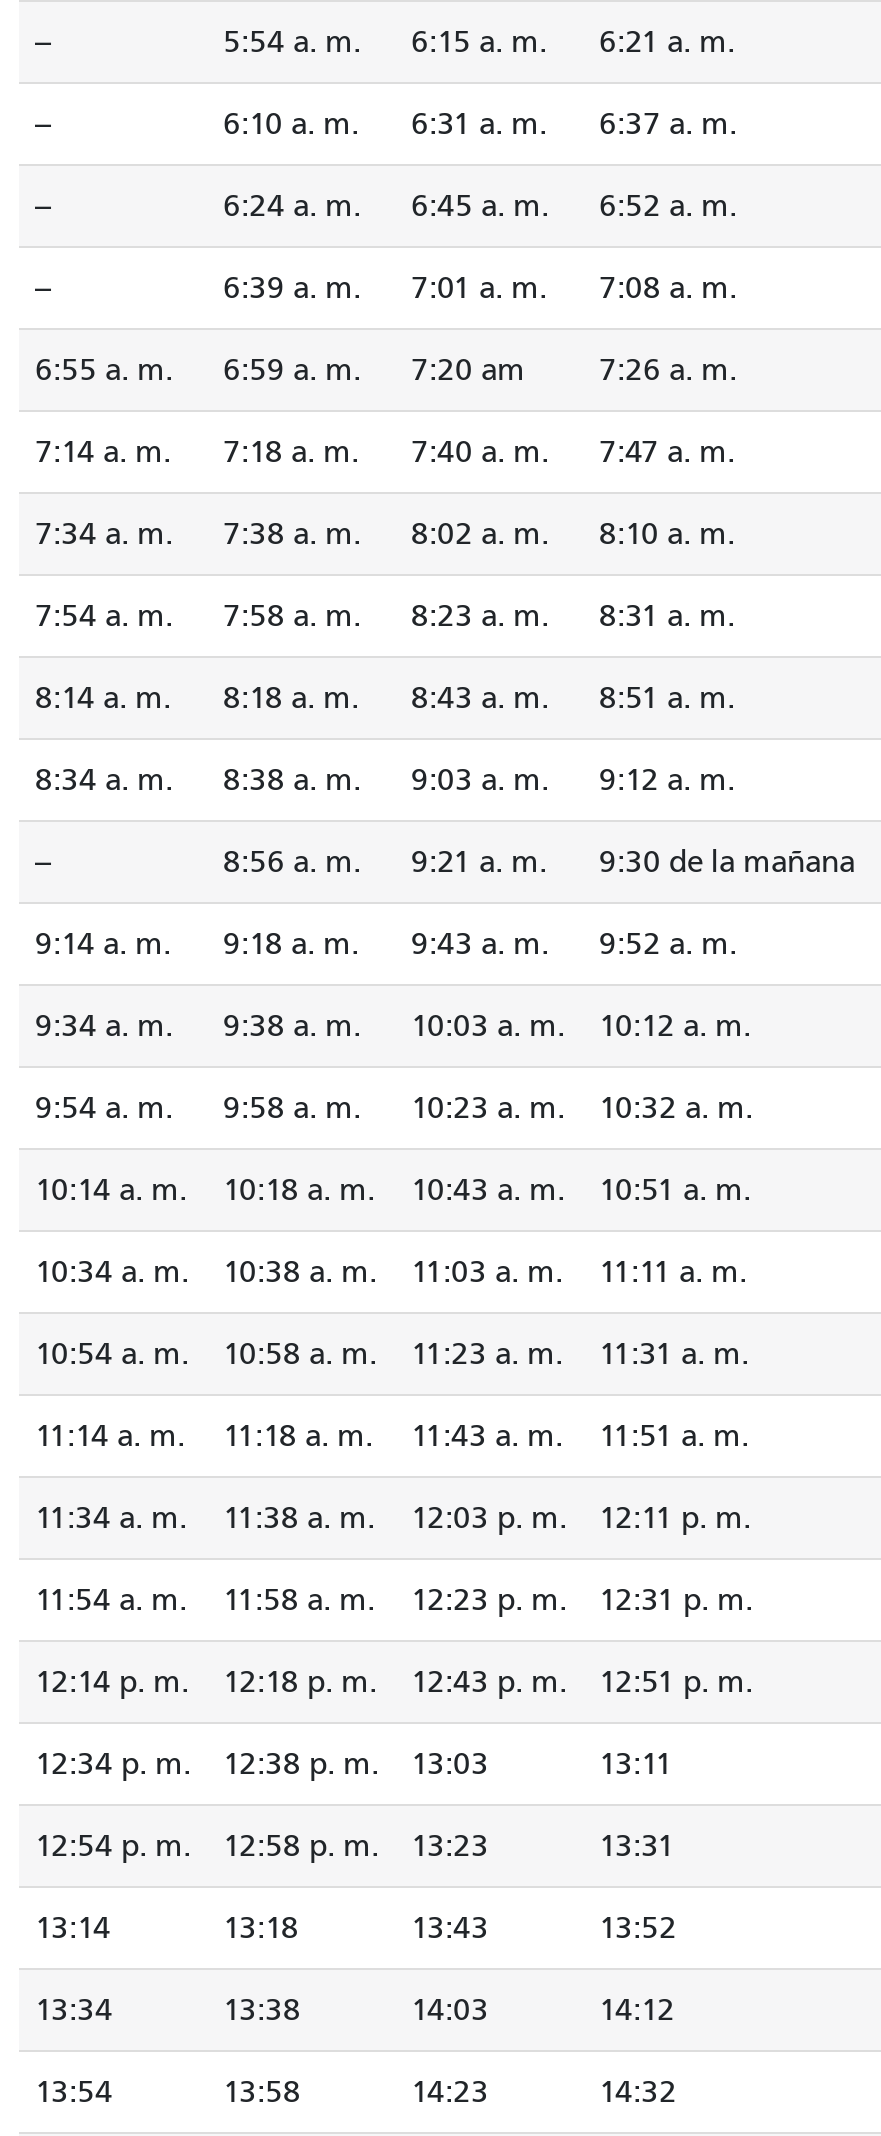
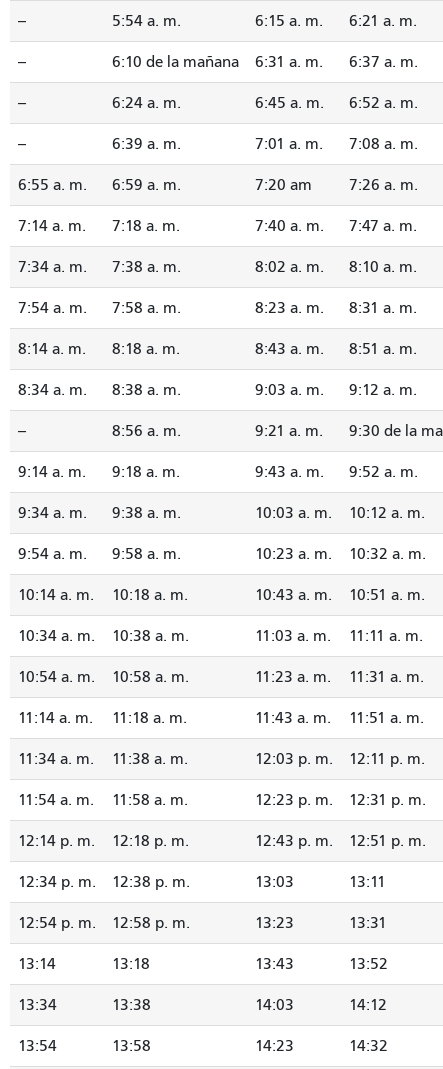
[223,106,737,142] 6:10 a. m. 6:31 a. m. 6:37 a. m. -> [112,53,418,71] 6:10 de la mañana 6:31 a. m. 6:37 a. m.

